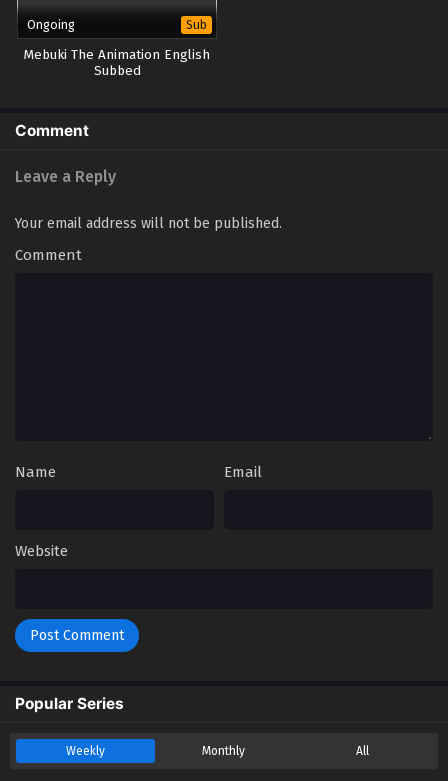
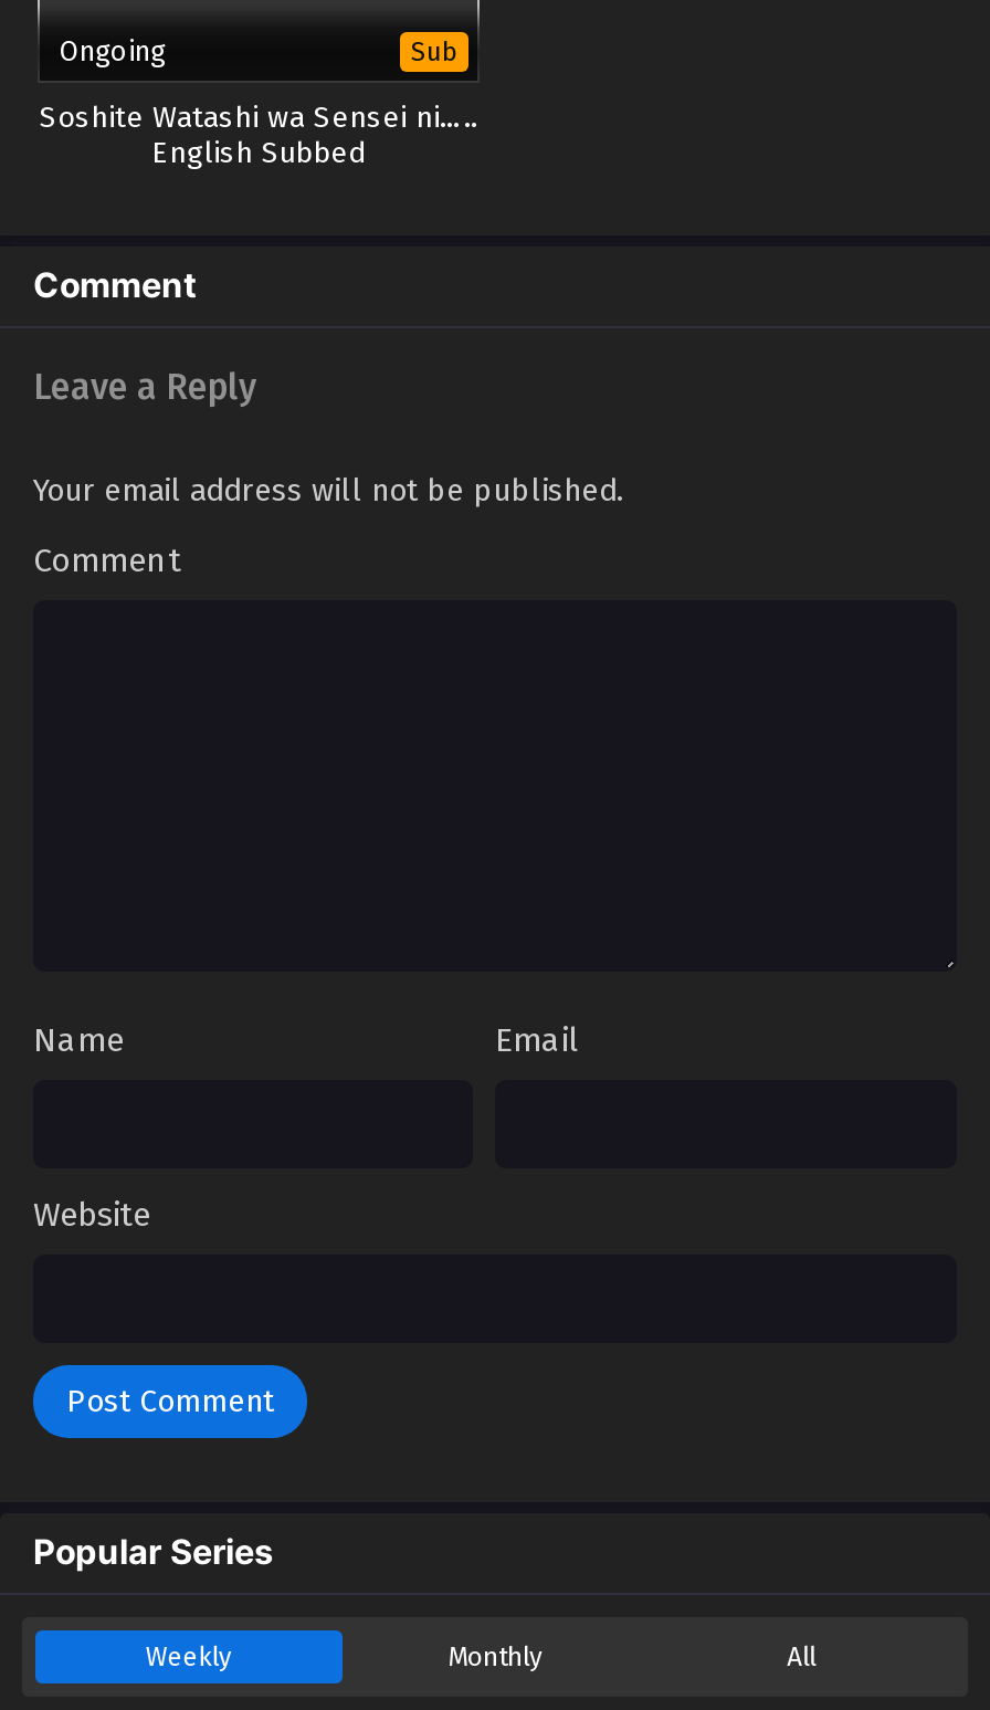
[24,47,210,79] Mebuki The Animation English | Subbed -> [40,100,477,170] Soshite Watashi wa Sensei ni….. | English Subbed

